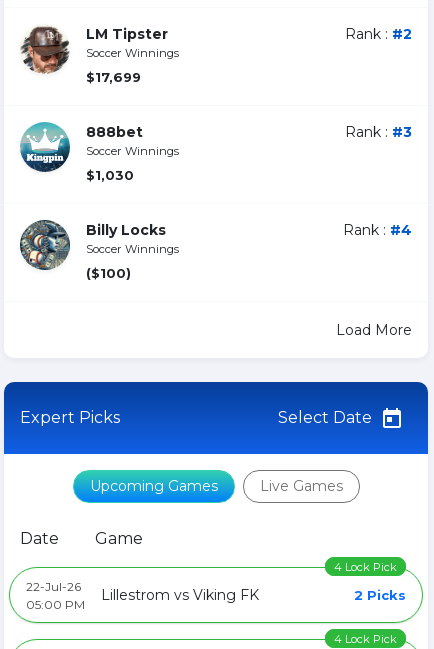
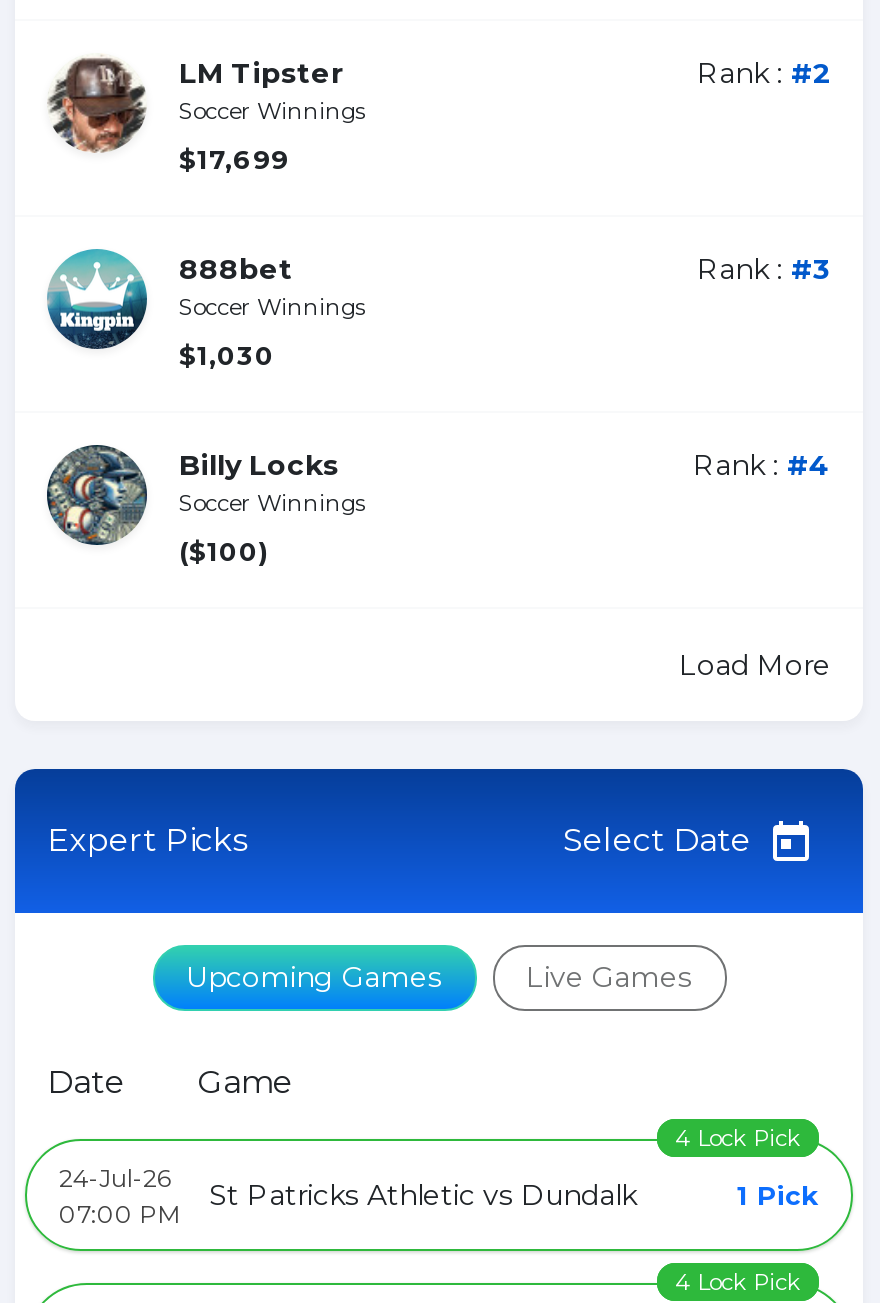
[26,578,406,611] 22-Jul-26 | 05:00 PM | Lillestrom vs Viking FK | 2 Picks -> [59,1162,819,1228] 24-Jul-26 | 07:00 PM | St Patricks Athletic vs Dundalk | 1 Pick

